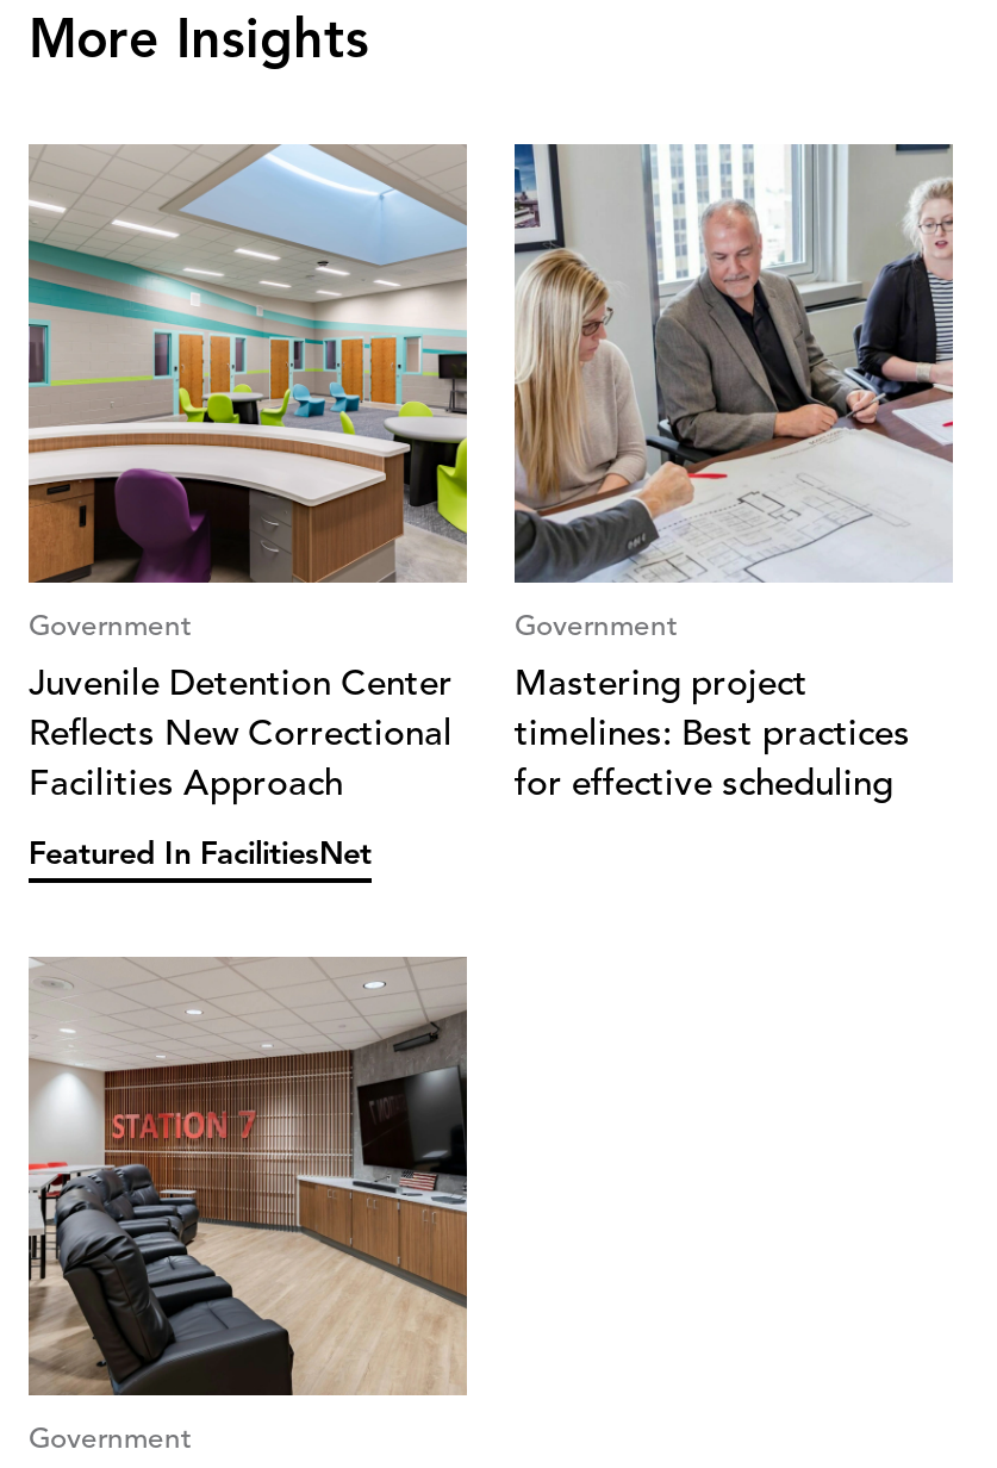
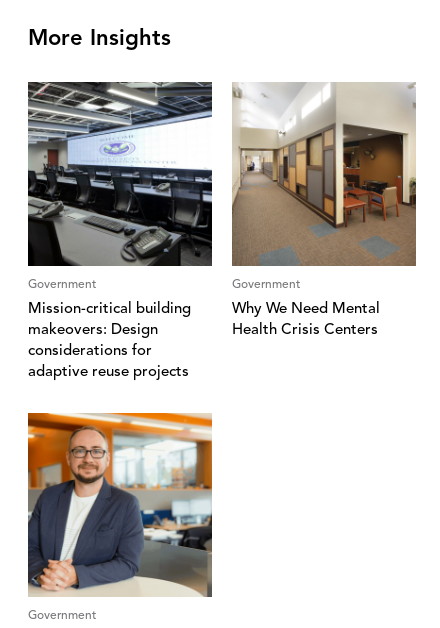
[26,144,469,872] [image] | Juvenile Detention Center | Reflects New Correctional | Facilities Approach | Featured In FacilitiesNet -> [27,82,213,380] [image] | Mission-critical building | makeovers: Design | considerations for | adaptive reuse projects
[512,142,953,804] [image] | Mastering project | timelines: Best practices | for effective scheduling -> [232,82,417,338] [image] | Why We Need Mental | Health Crisis Centers
[26,954,469,1395] [image] -> [27,412,213,597] [image]

